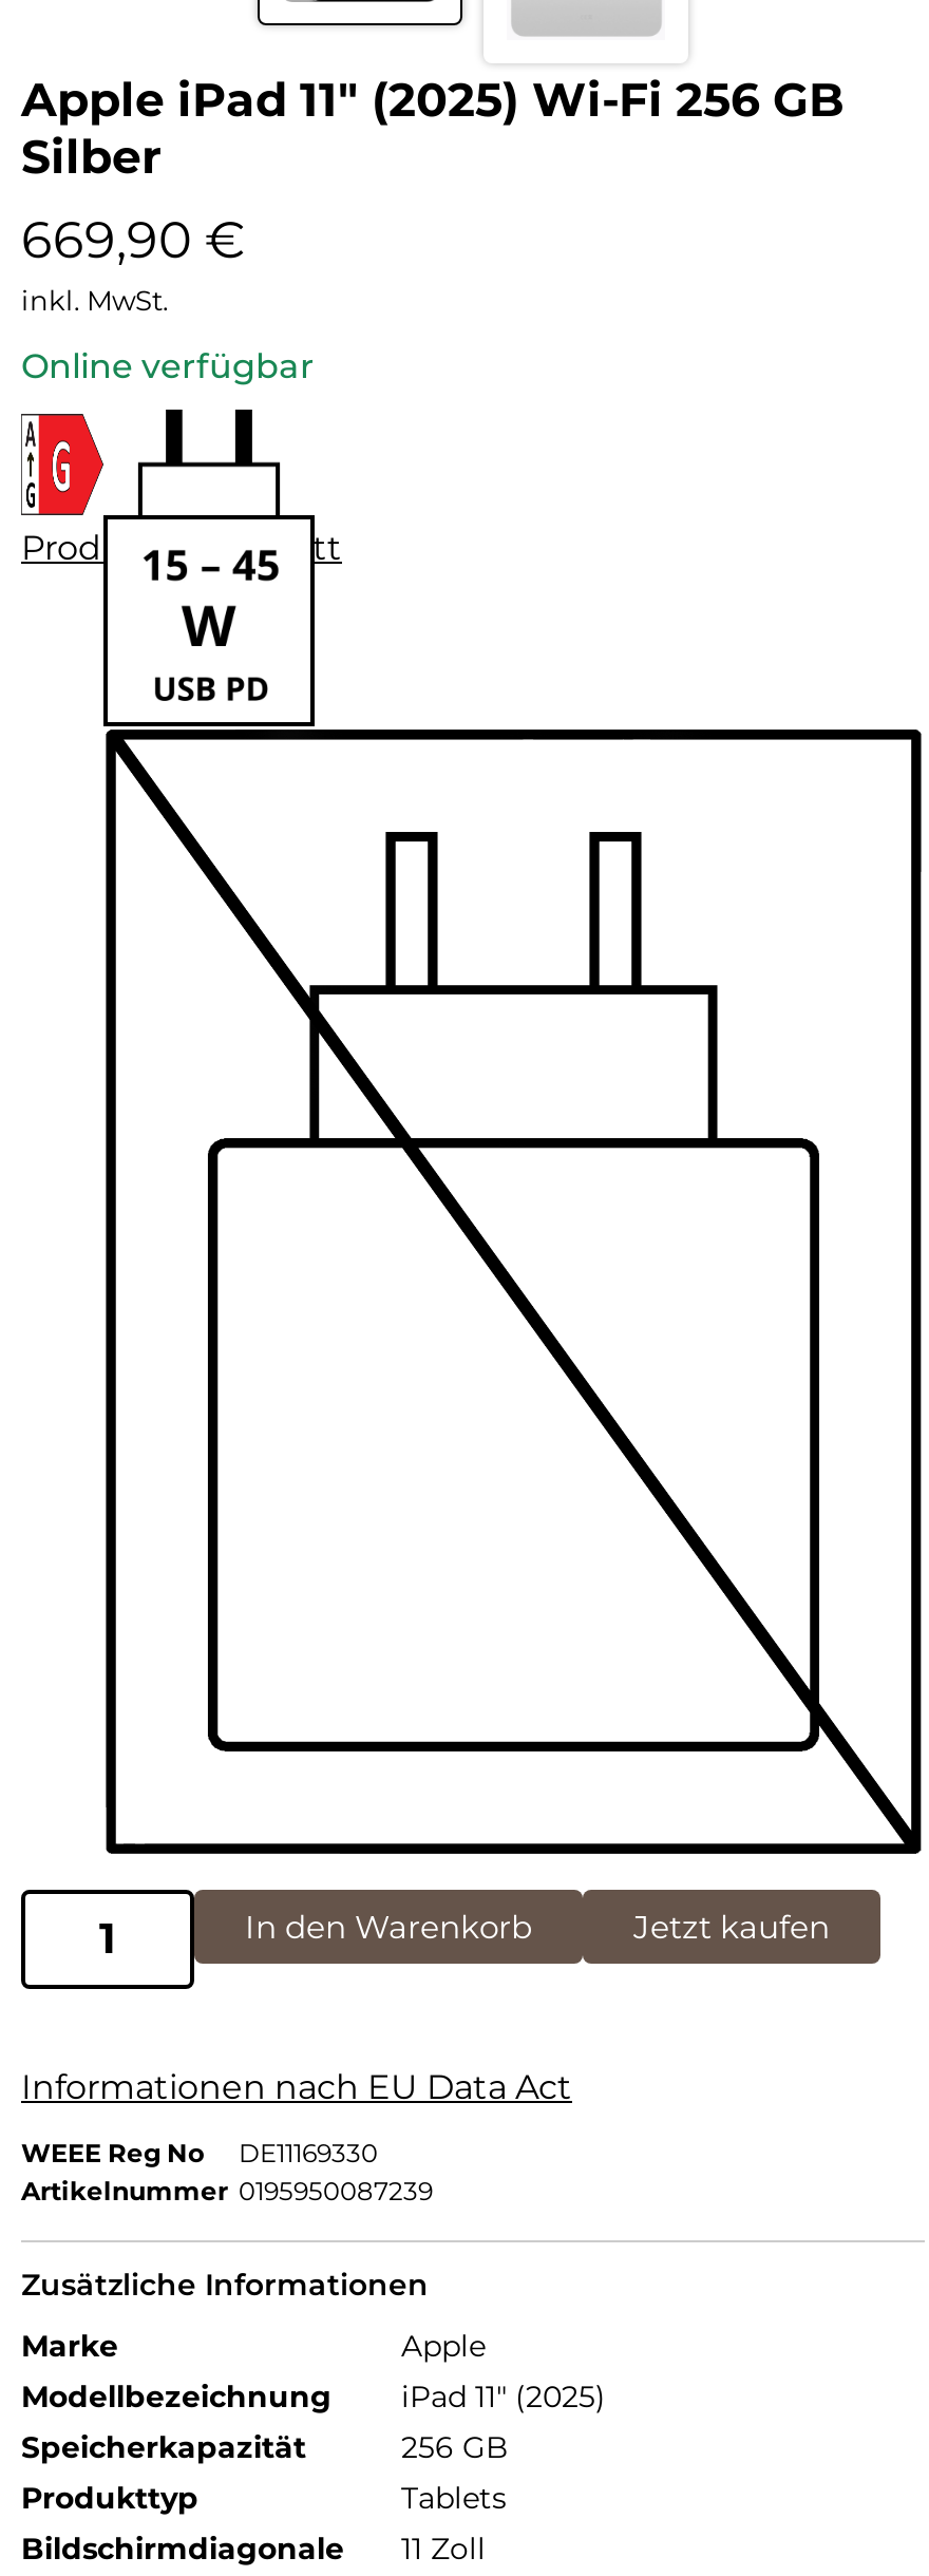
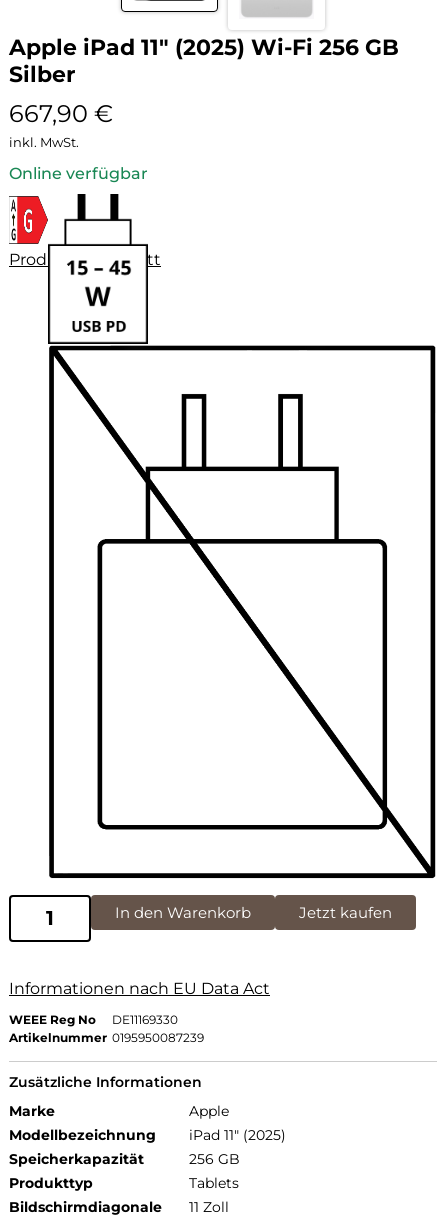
[21,210,245,271] 669,90 € -> [9,99,113,128] 667,90 €

